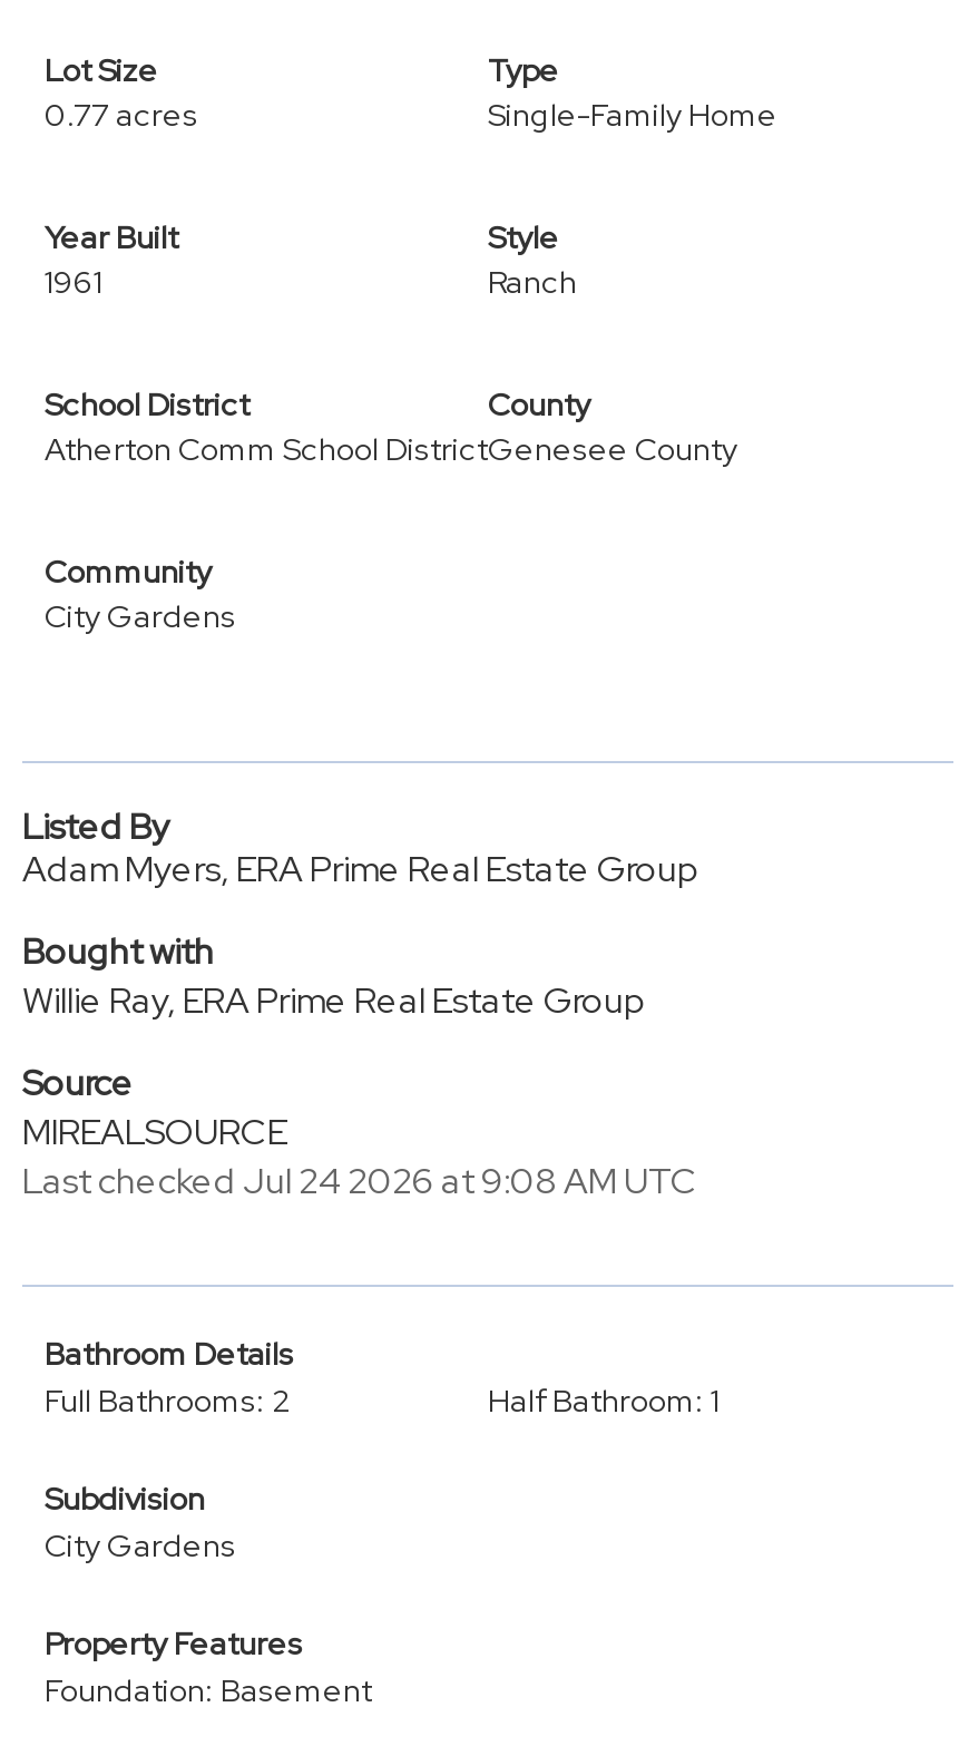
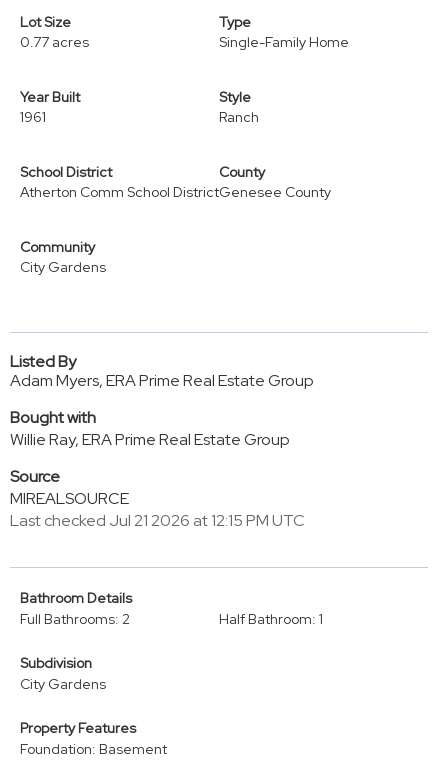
[22,1158,697,1204] Last checked Jul 24 2026 at 9:08 AM UTC -> [10,510,305,531] Last checked Jul 21 2026 at 12:15 PM UTC

